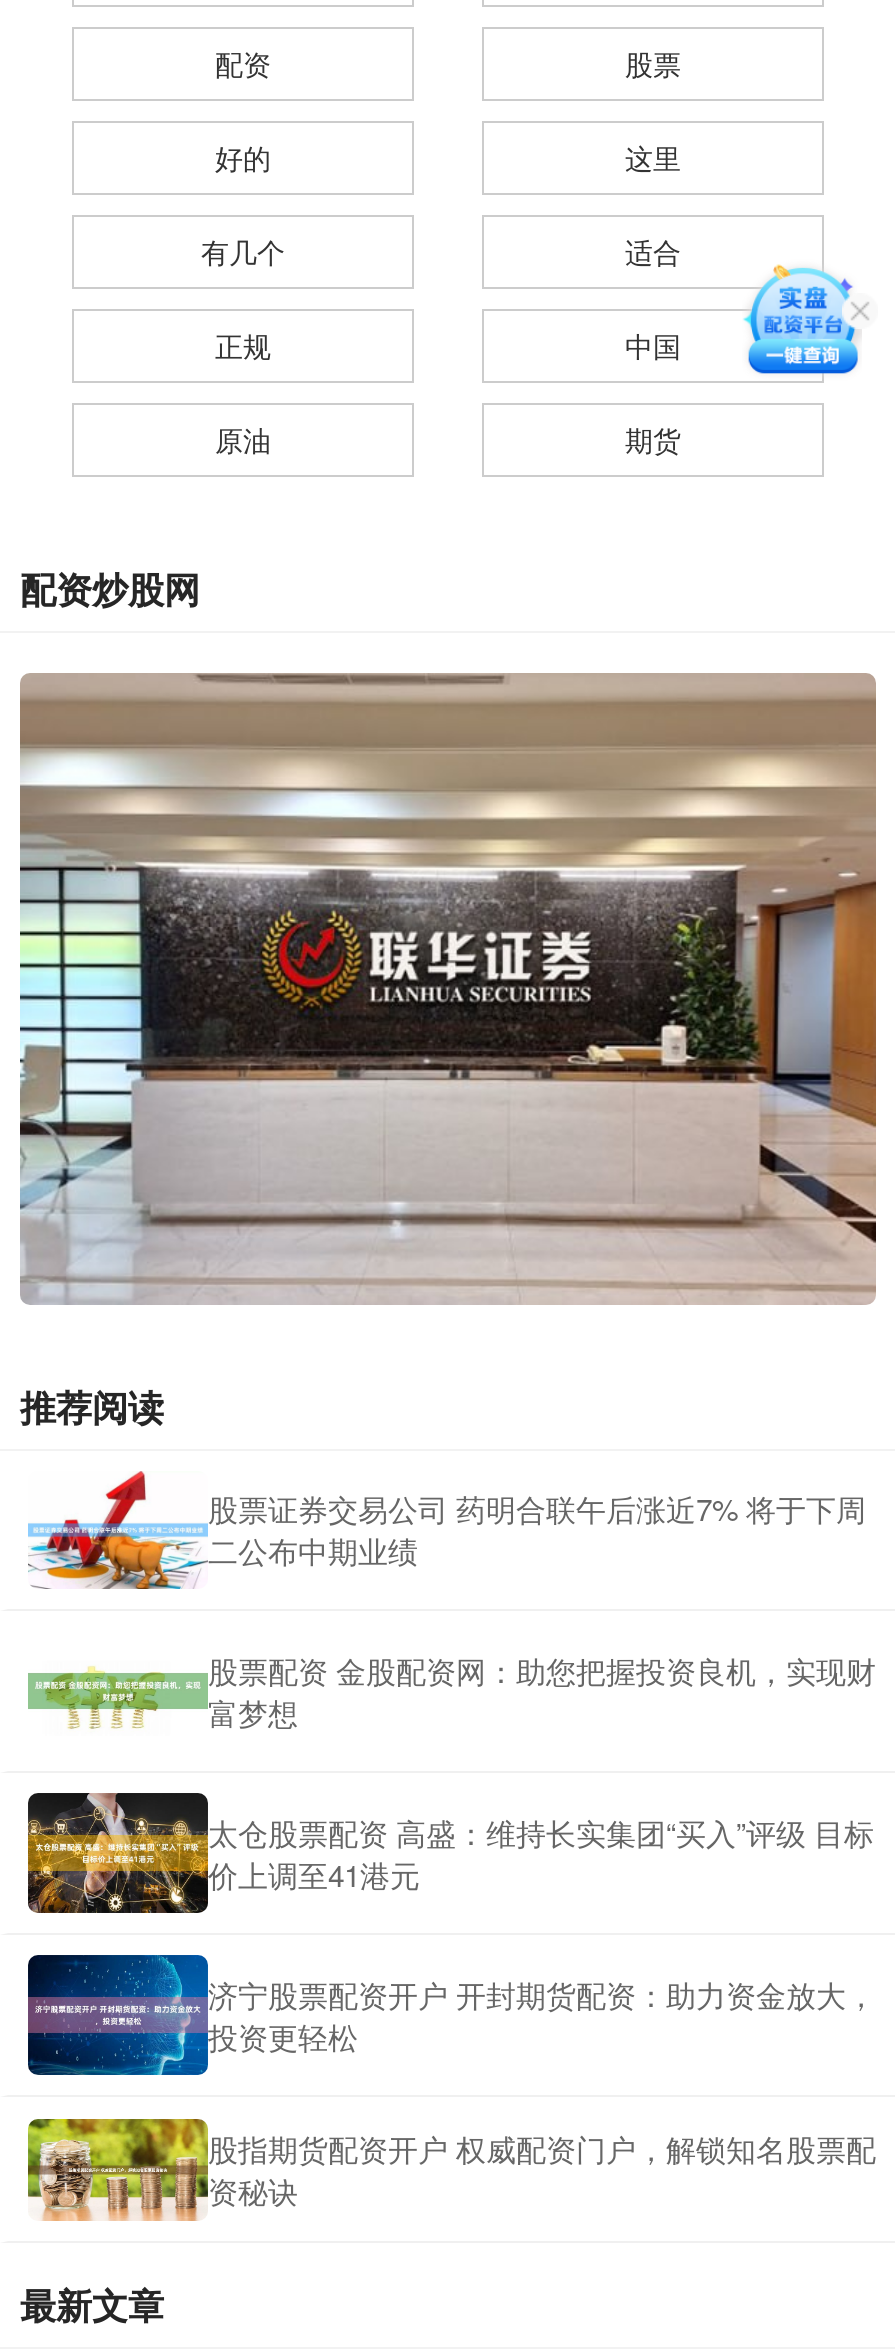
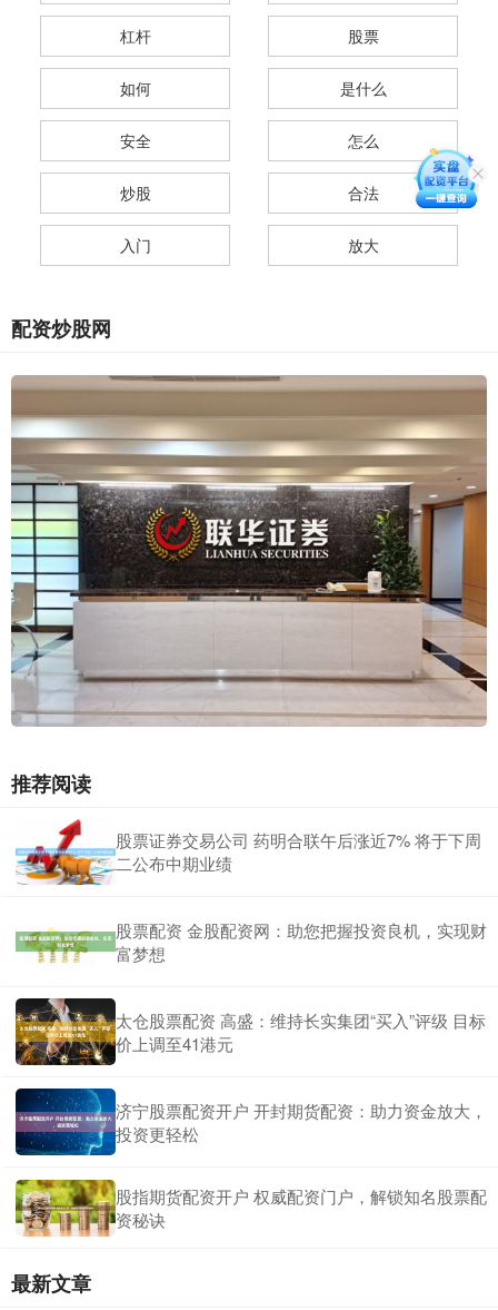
[215,43,271,83] 配资 -> [119,24,151,47] 杠杆
[215,137,681,177] 好的 | 这里 -> [119,77,386,99] 如何 | 是什么
[201,231,681,271] 有几个 | 适合 -> [119,129,379,151] 安全 | 怎么
[215,325,681,365] 正规 | 中国 -> [119,181,379,204] 炒股 | 合法
[215,419,681,459] 原油 | 期货 -> [119,234,379,256] 入门 | 放大

